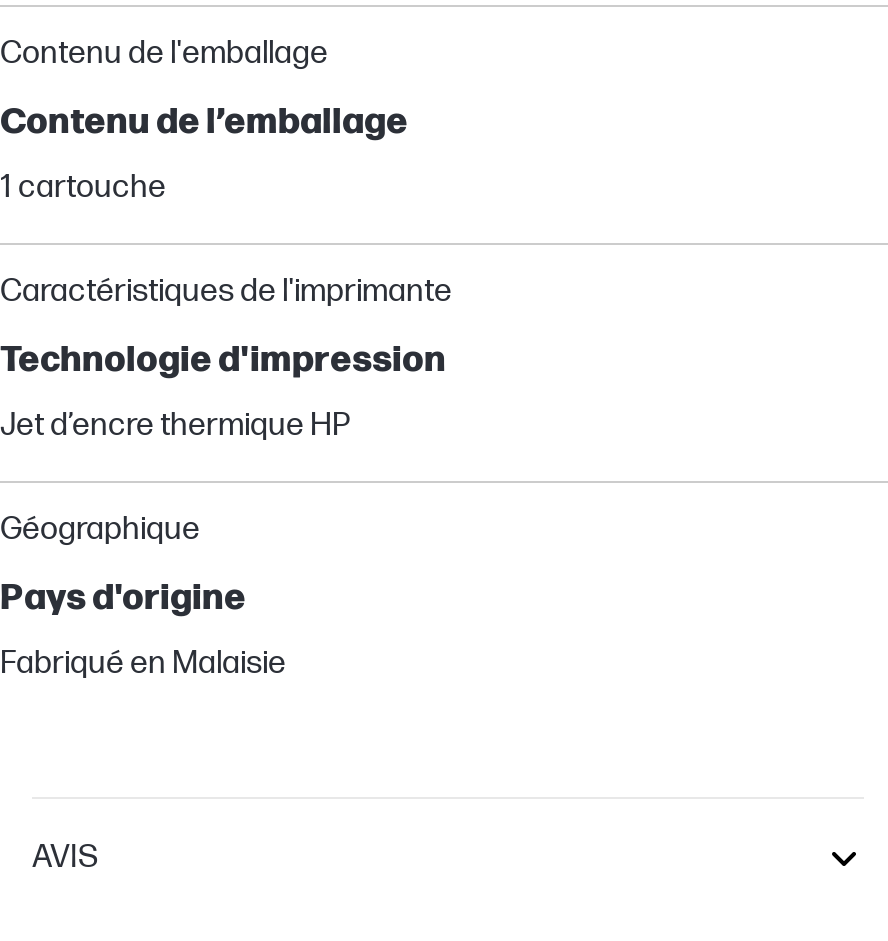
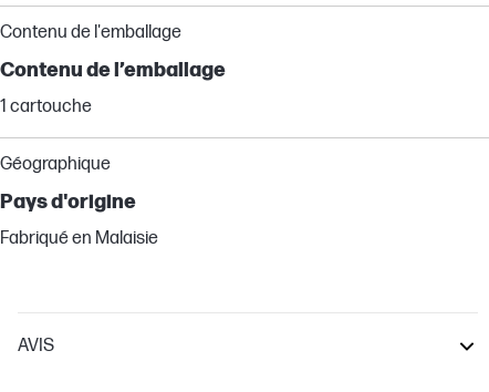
[0,272,452,444] Caractéristiques de l'imprimante | Technologie d'impression | Jet d’encre thermique HP -> none

